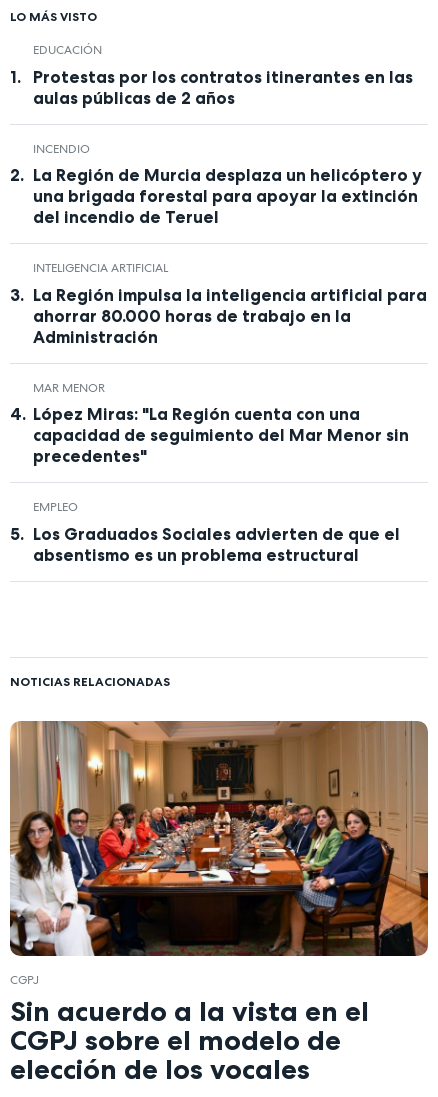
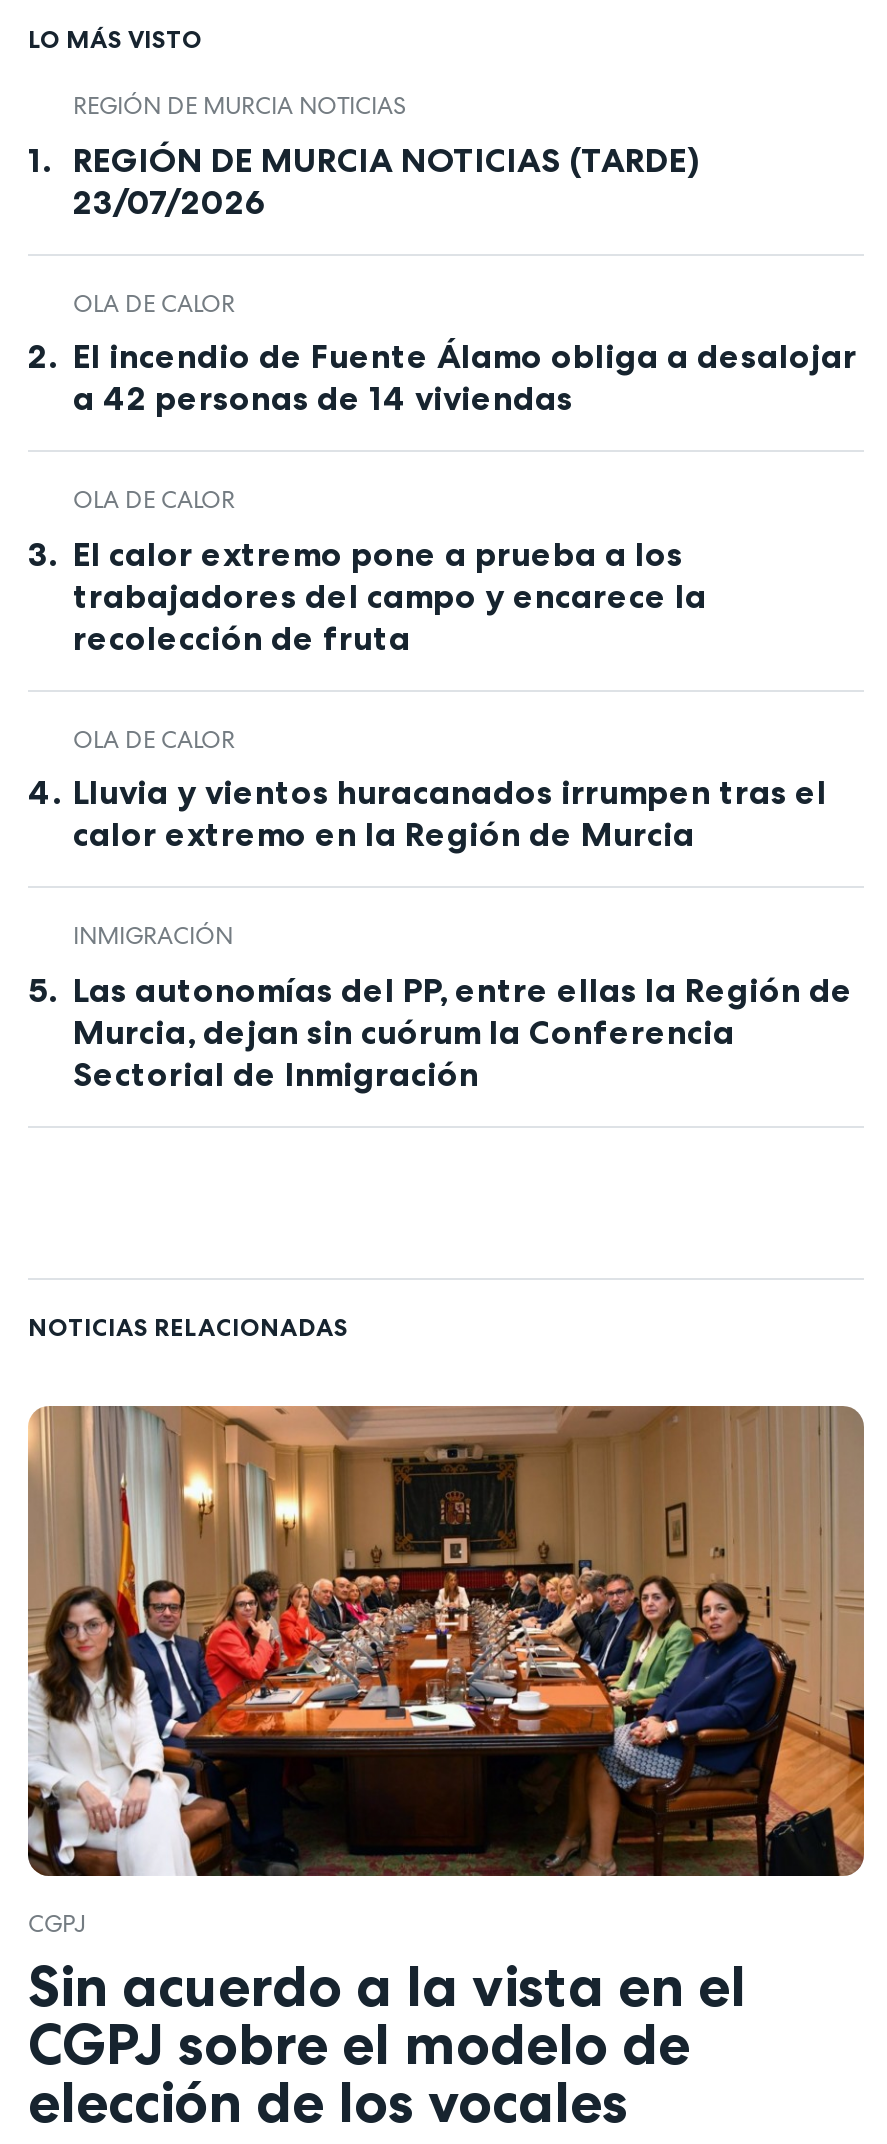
[32,42,412,108] EDUCACIÓN | Protestas por los contratos itinerantes en las | aulas públicas de 2 años -> [73,91,699,222] REGIÓN DE MURCIA NOTICIAS | REGIÓN DE MURCIA NOTICIAS (TARDE) | 23/07/2026
[32,141,421,227] INCENDIO | La Región de Murcia desplaza un helicóptero y | una brigada forestal para apoyar la extinción | del incendio de Teruel -> [73,288,857,419] OLA DE CALOR | El incendio de Fuente Álamo obliga a desalojar | a 42 personas de 14 viviendas
[32,260,426,347] INTELIGENCIA ARTIFICIAL | La Región impulsa la inteligencia artificial para | ahorrar 80.000 horas de trabajo en la | Administración -> [73,485,707,658] OLA DE CALOR | El calor extremo pone a prueba a los | trabajadores del campo y encarece la | recolección de fruta
[32,380,408,466] MAR MENOR | López Miras: "La Región cuenta con una | capacidad de seguimiento del Mar Menor sin | precedentes" -> [73,724,827,855] OLA DE CALOR | Lluvia y vientos huracanados irrumpen tras el | calor extremo en la Región de Murcia
[32,499,399,565] EMPLEO | Los Graduados Sociales advierten de que el | absentismo es un problema estructural -> [73,921,853,1094] INMIGRACIÓN | Las autonomías del PP, entre ellas la Región de | Murcia, dejan sin cuórum la Conferencia | Sectorial de Inmigración

